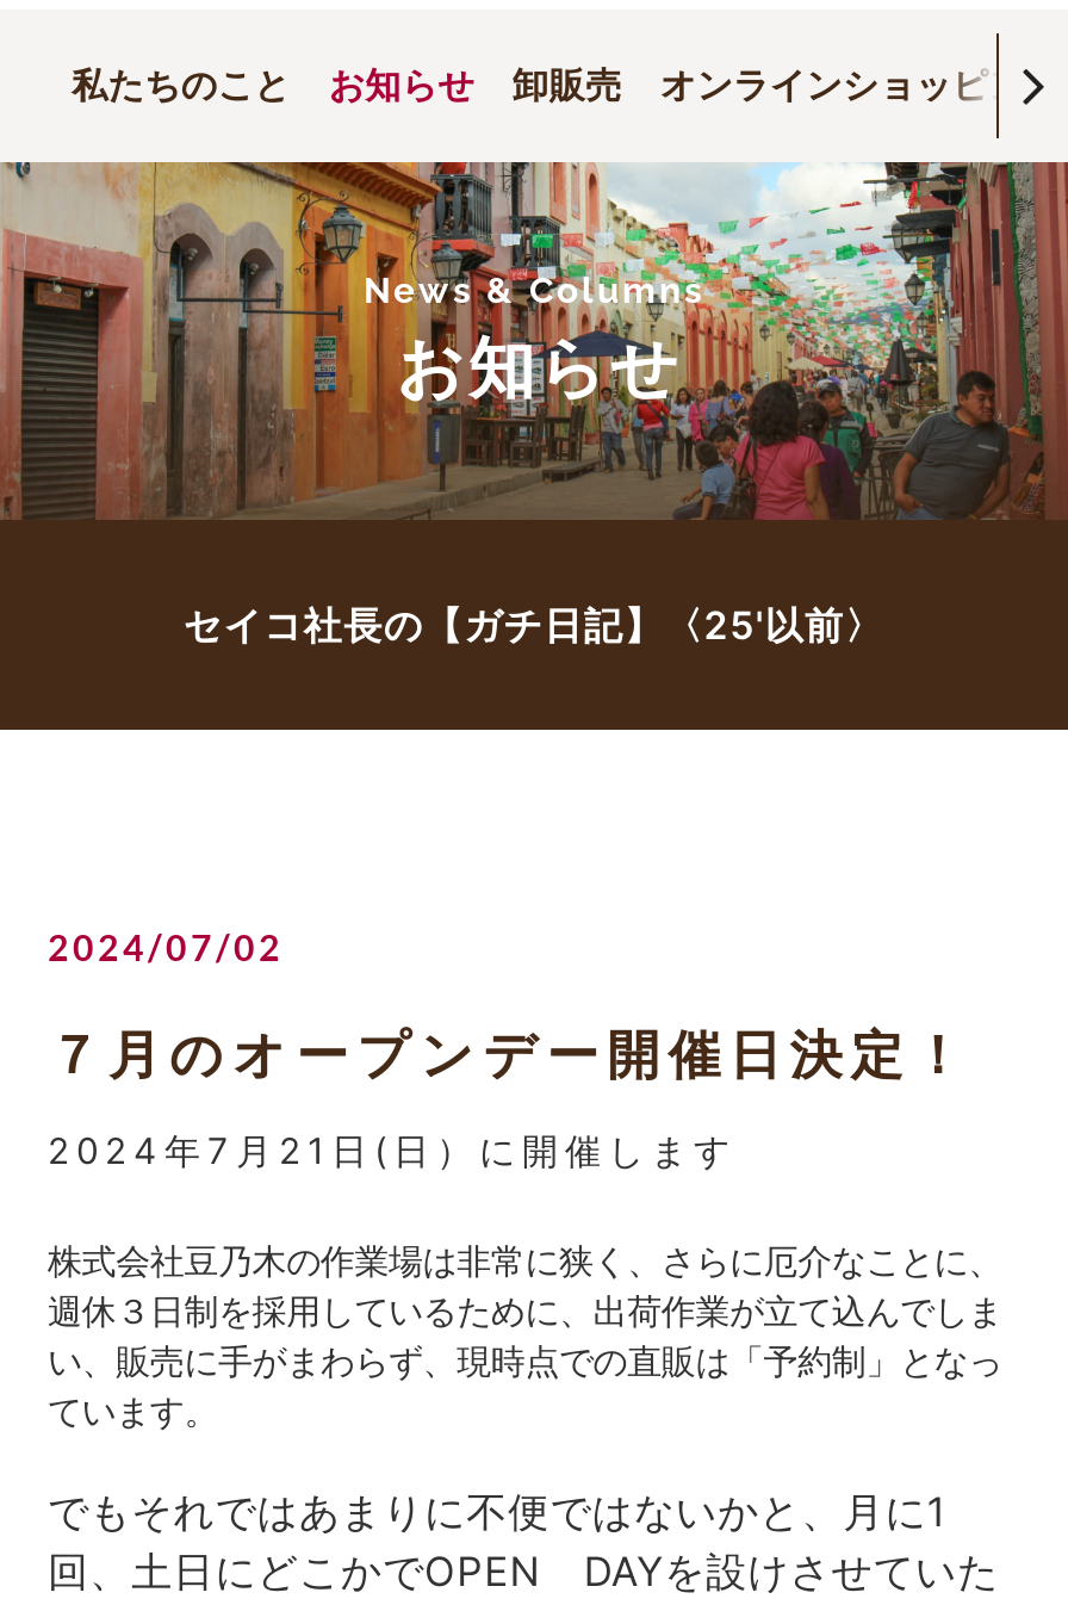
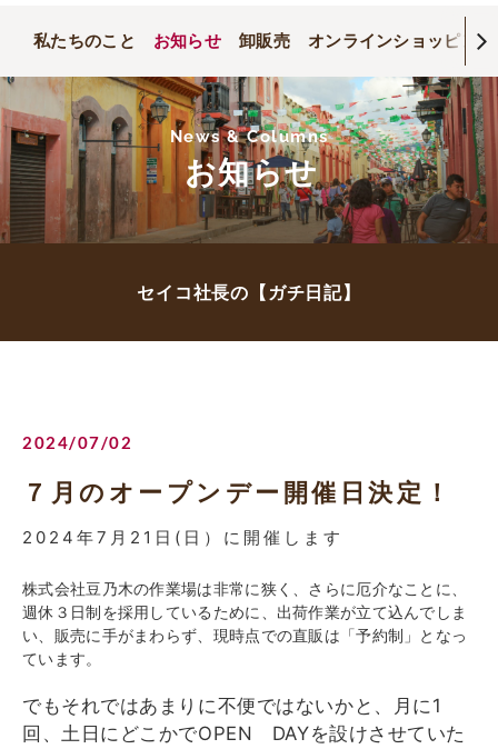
[183,600,885,647] セイコ社長の【ガチ日記】〈25'以前〉 -> [137,281,361,303] セイコ社長の【ガチ日記】

